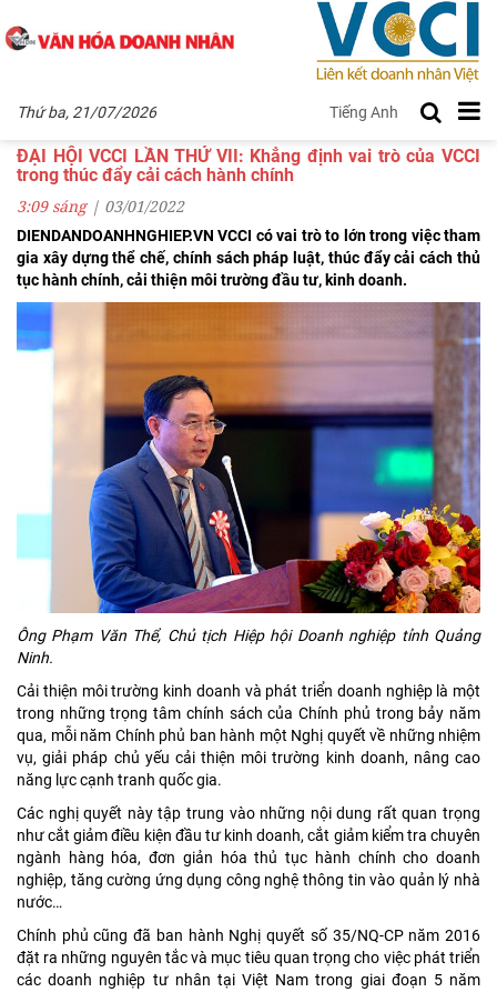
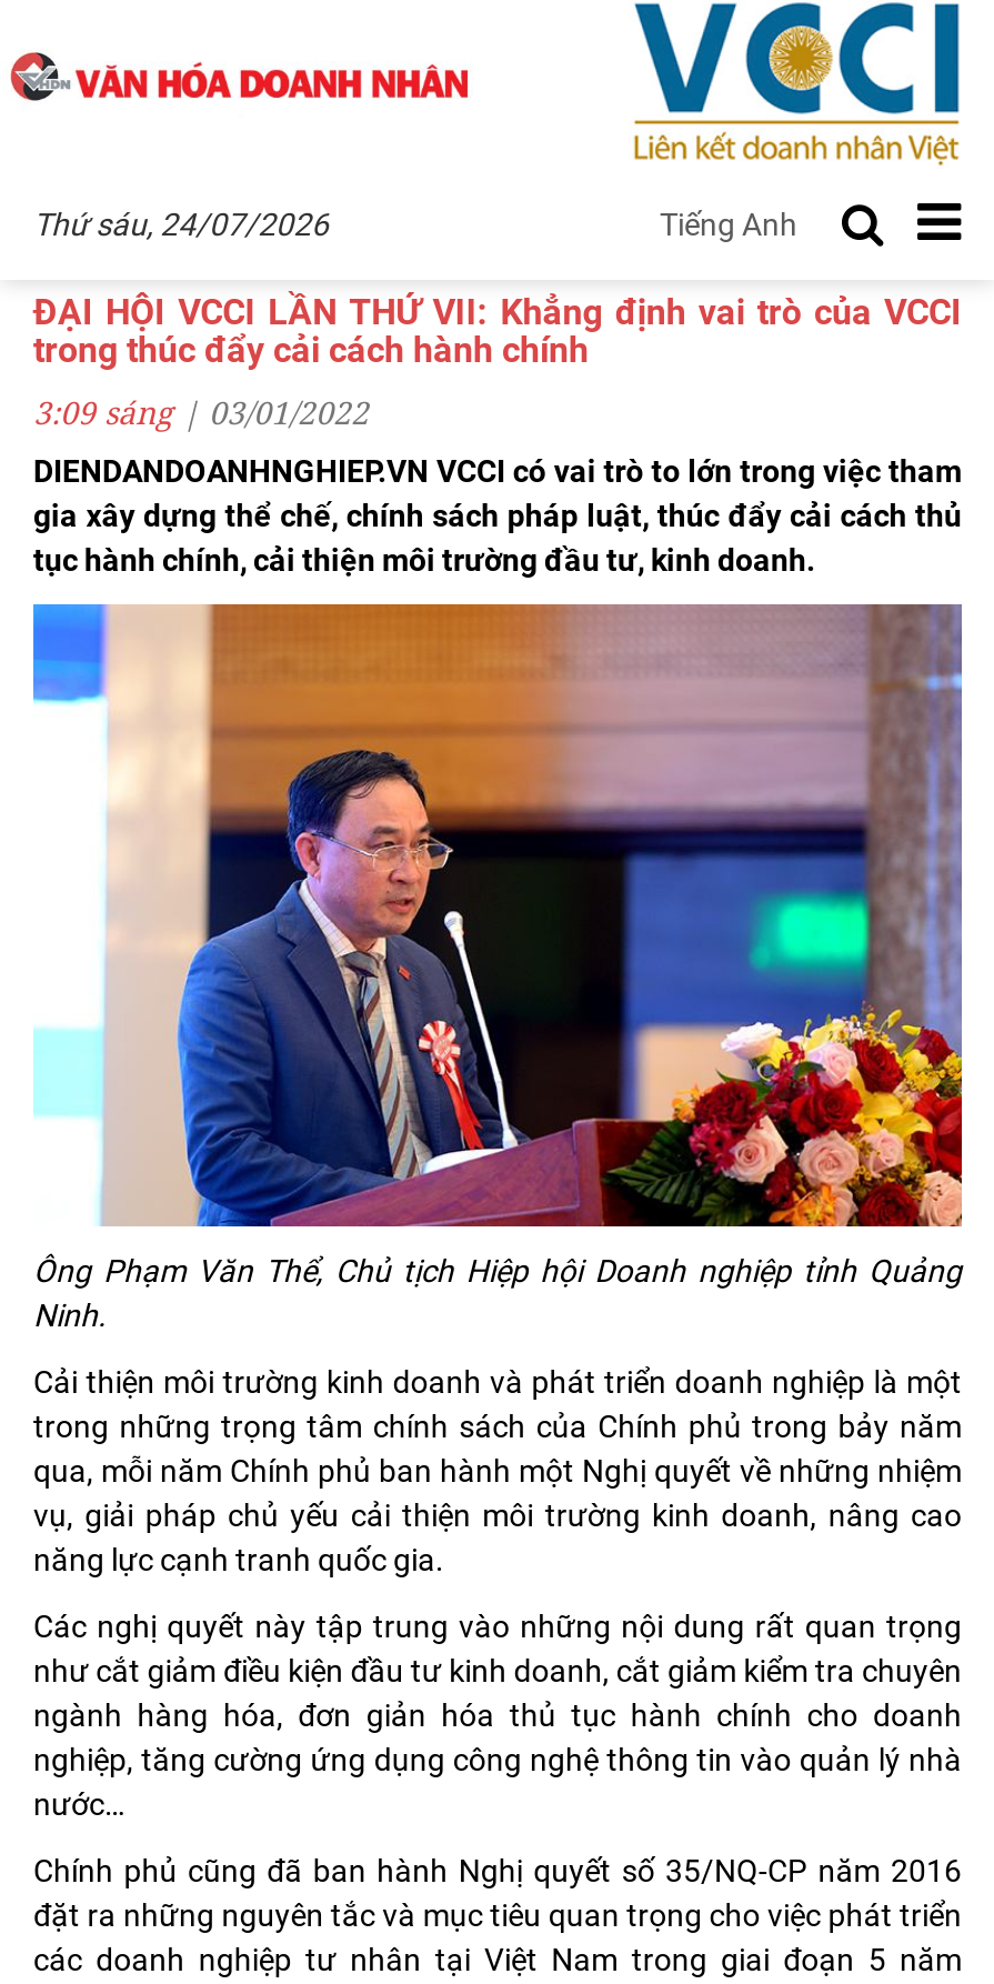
[17,103,156,121] Thứ ba, 21/07/2026 -> [33,206,329,241] Thứ sáu, 24/07/2026

